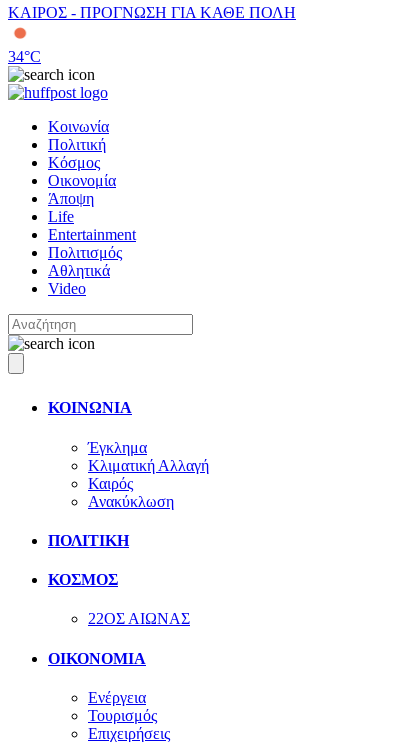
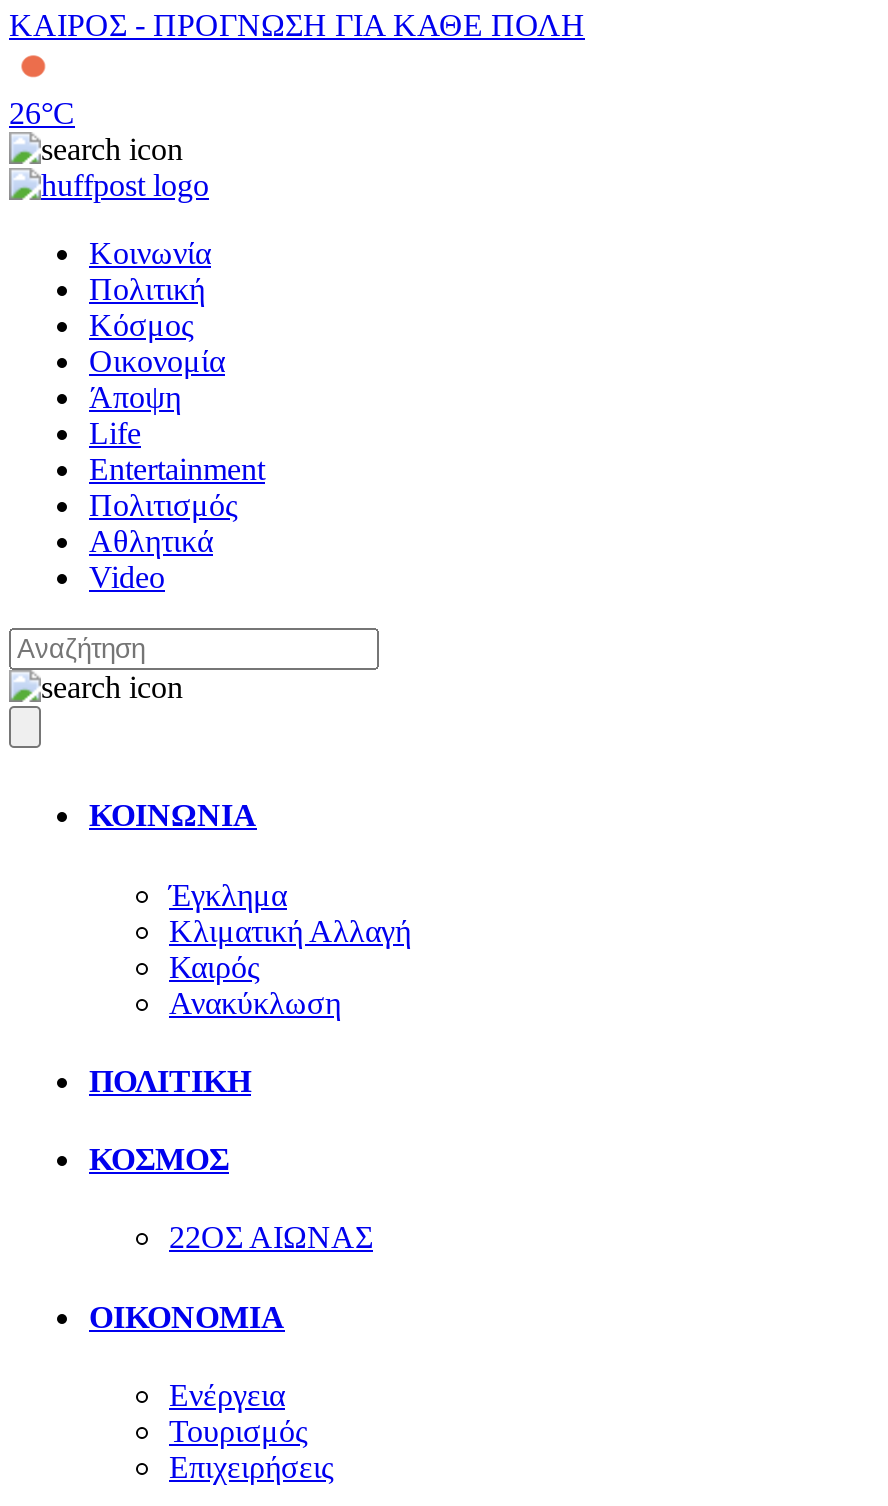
[8,48,41,65] 34°C -> [9,96,75,130] 26°C

